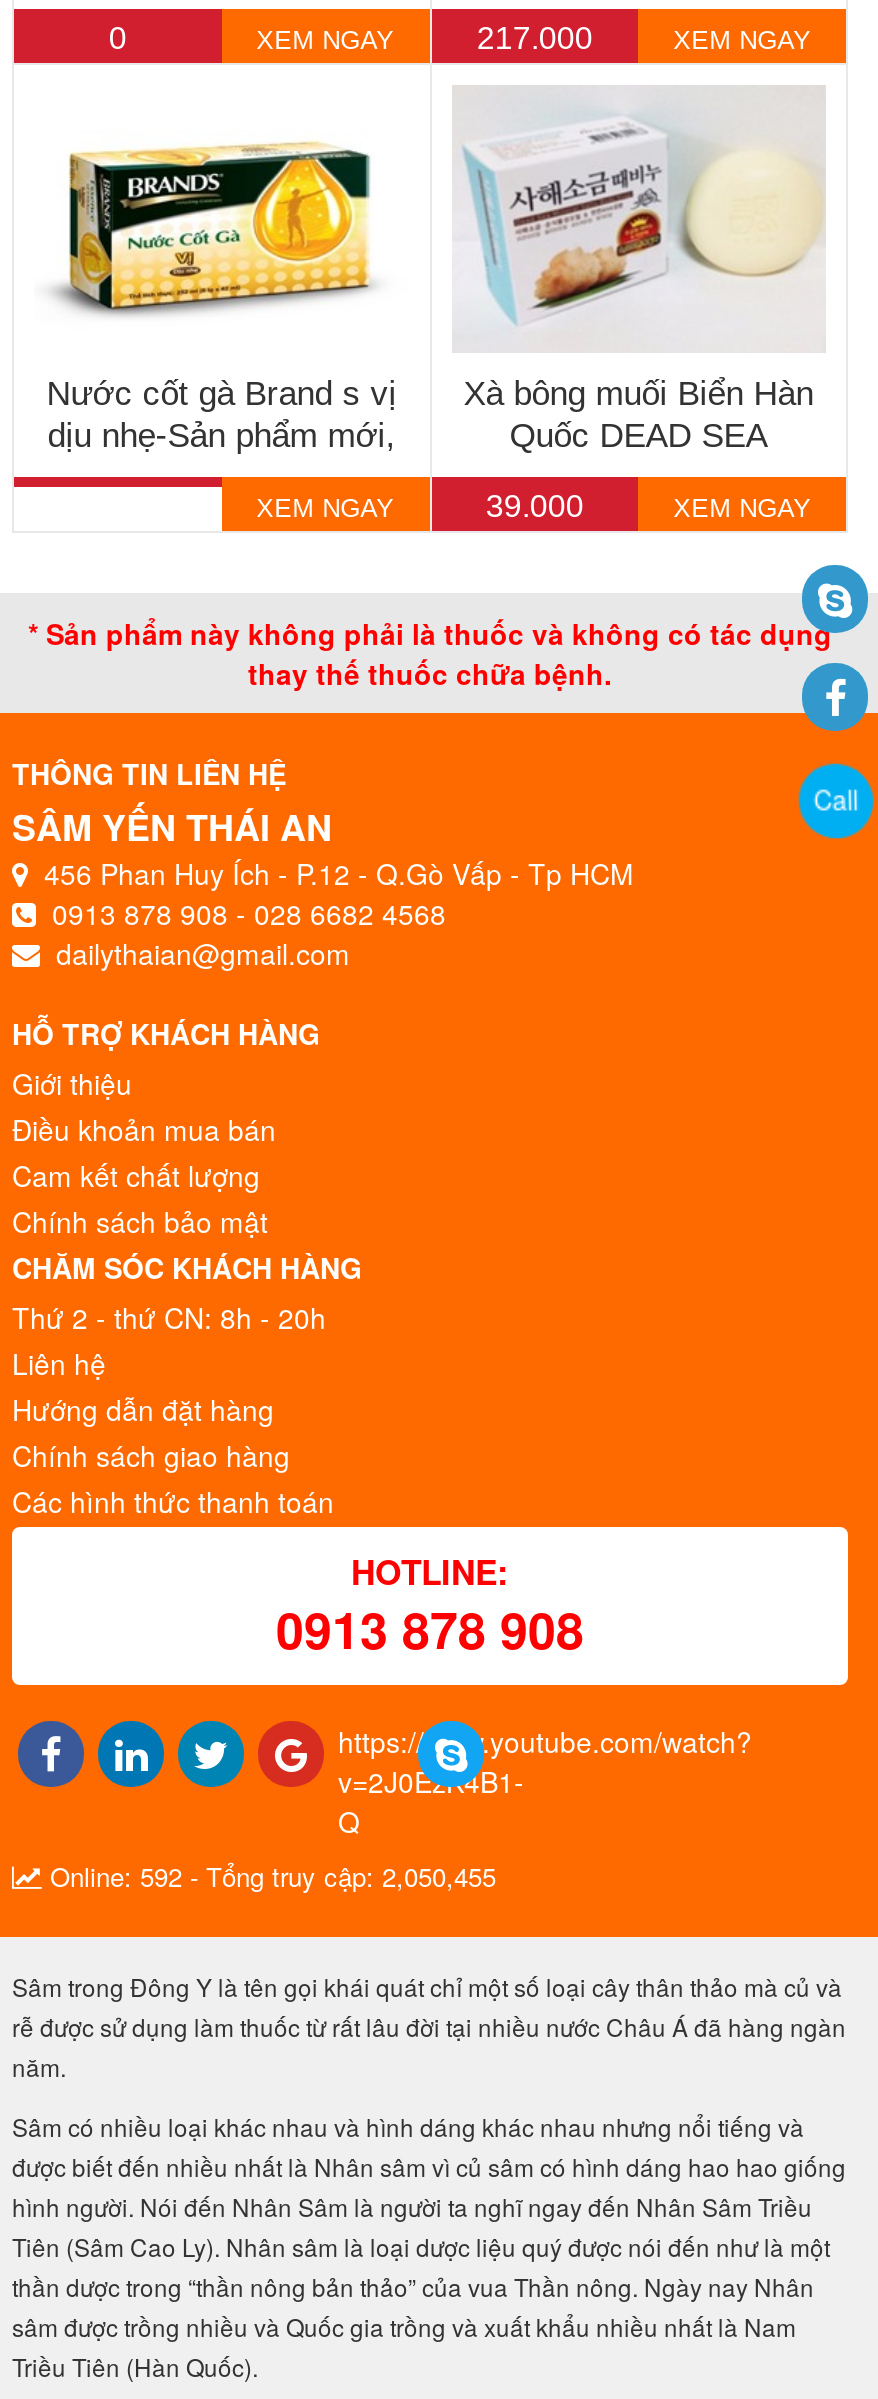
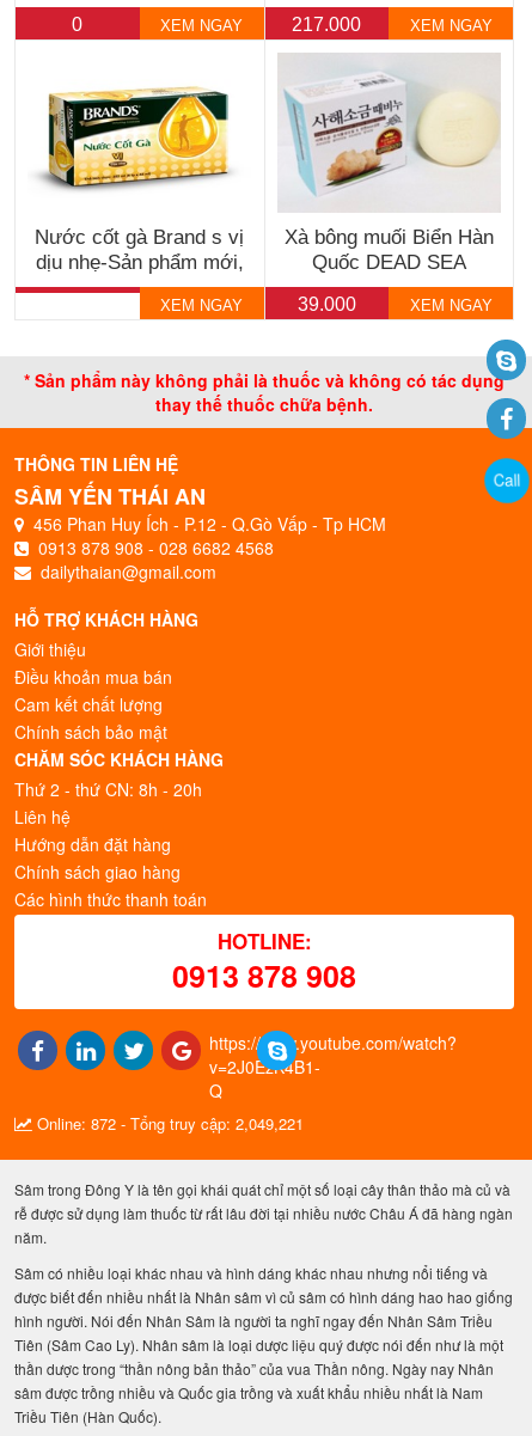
[42,1856,496,1894] Online: 592 - Tổng truy cập: 2,050,455 -> [32,1111,304,1134] Online: 872 - Tổng truy cập: 2,049,221

